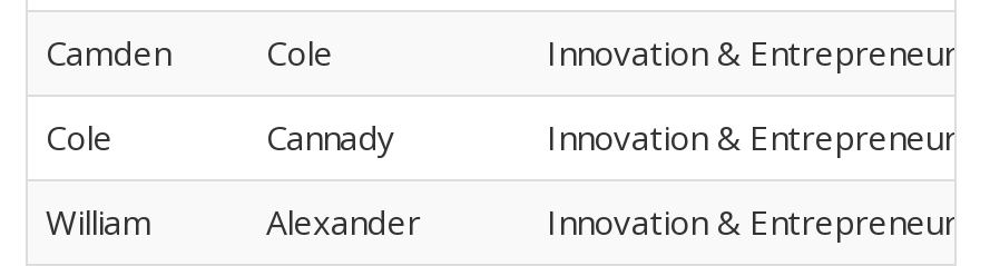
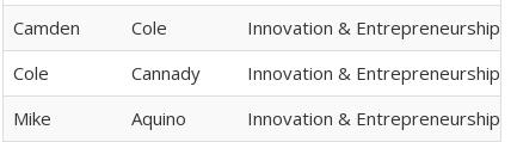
[46,199,420,243] William | Alexander -> [13,106,186,130] Mike | Aquino

